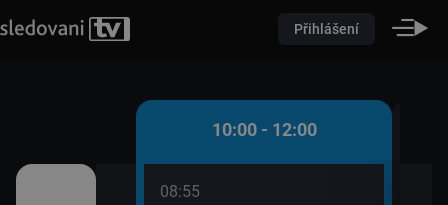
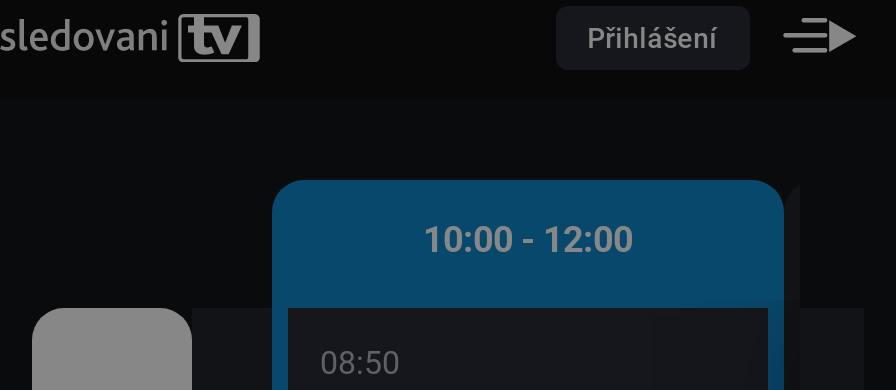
[160,182,200,201] 08:55 -> [320,344,400,382] 08:50

